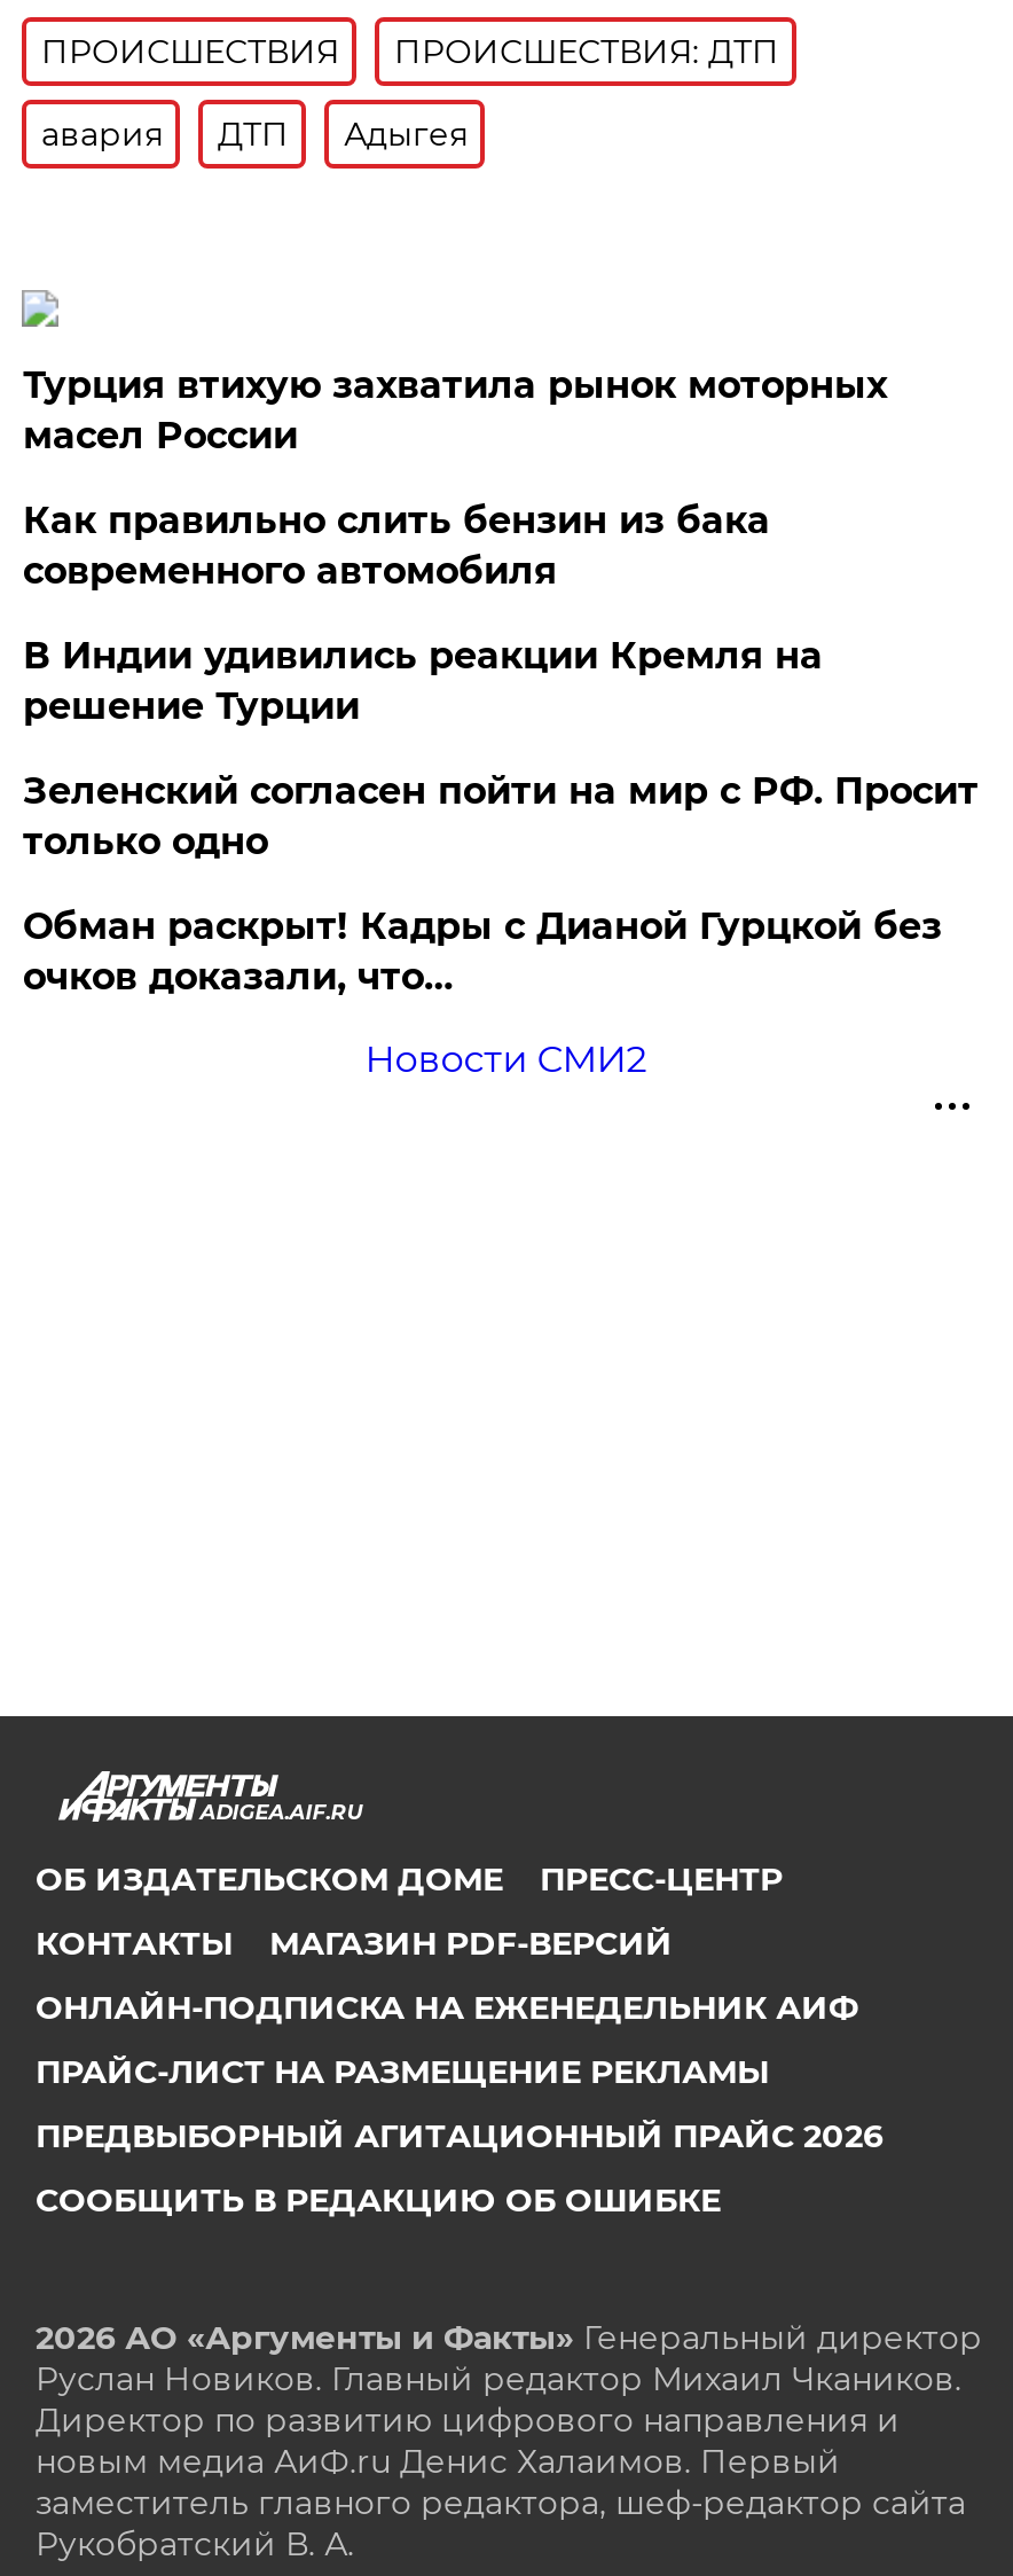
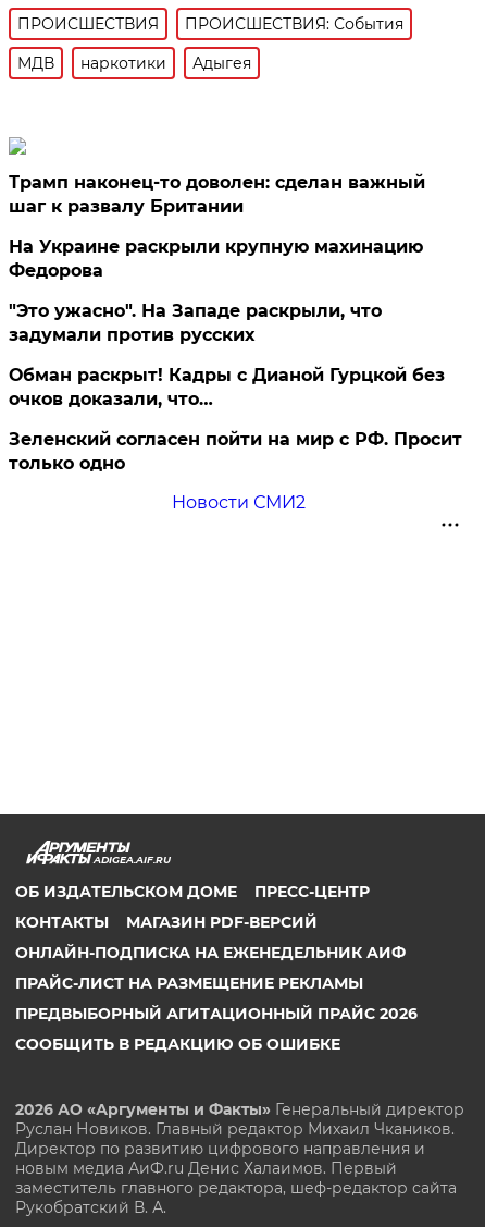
[394,31,779,72] ПРОИСШЕСТВИЯ: ДТП -> [185,14,404,34] ПРОИСШЕСТВИЯ: События
[41,113,289,155] авария | ДТП -> [18,53,167,73] МДВ | наркотики
[23,363,887,728] Турция втихую захватила рынок моторных | масел России | Как правильно слить бензин из бака | современного автомобиля | В Индии удивились реакции Кремля на | решение Турции -> [9,172,426,345] Трамп наконец-то доволен: сделан важный | шаг к развалу Британии | На Украине раскрыли крупную махинацию | Федорова | "Это ужасно". На Западе раскрыли, что | задумали против русских
moved [23,769,978,863] -> [9,429,463,474]: Зеленский согласен пойти на мир с РФ. Просит | только одно
moved [23,905,942,999] -> [9,365,445,409]: Обман раскрыт! Кадры с Дианой Гурцкой без | очков доказали, что…

